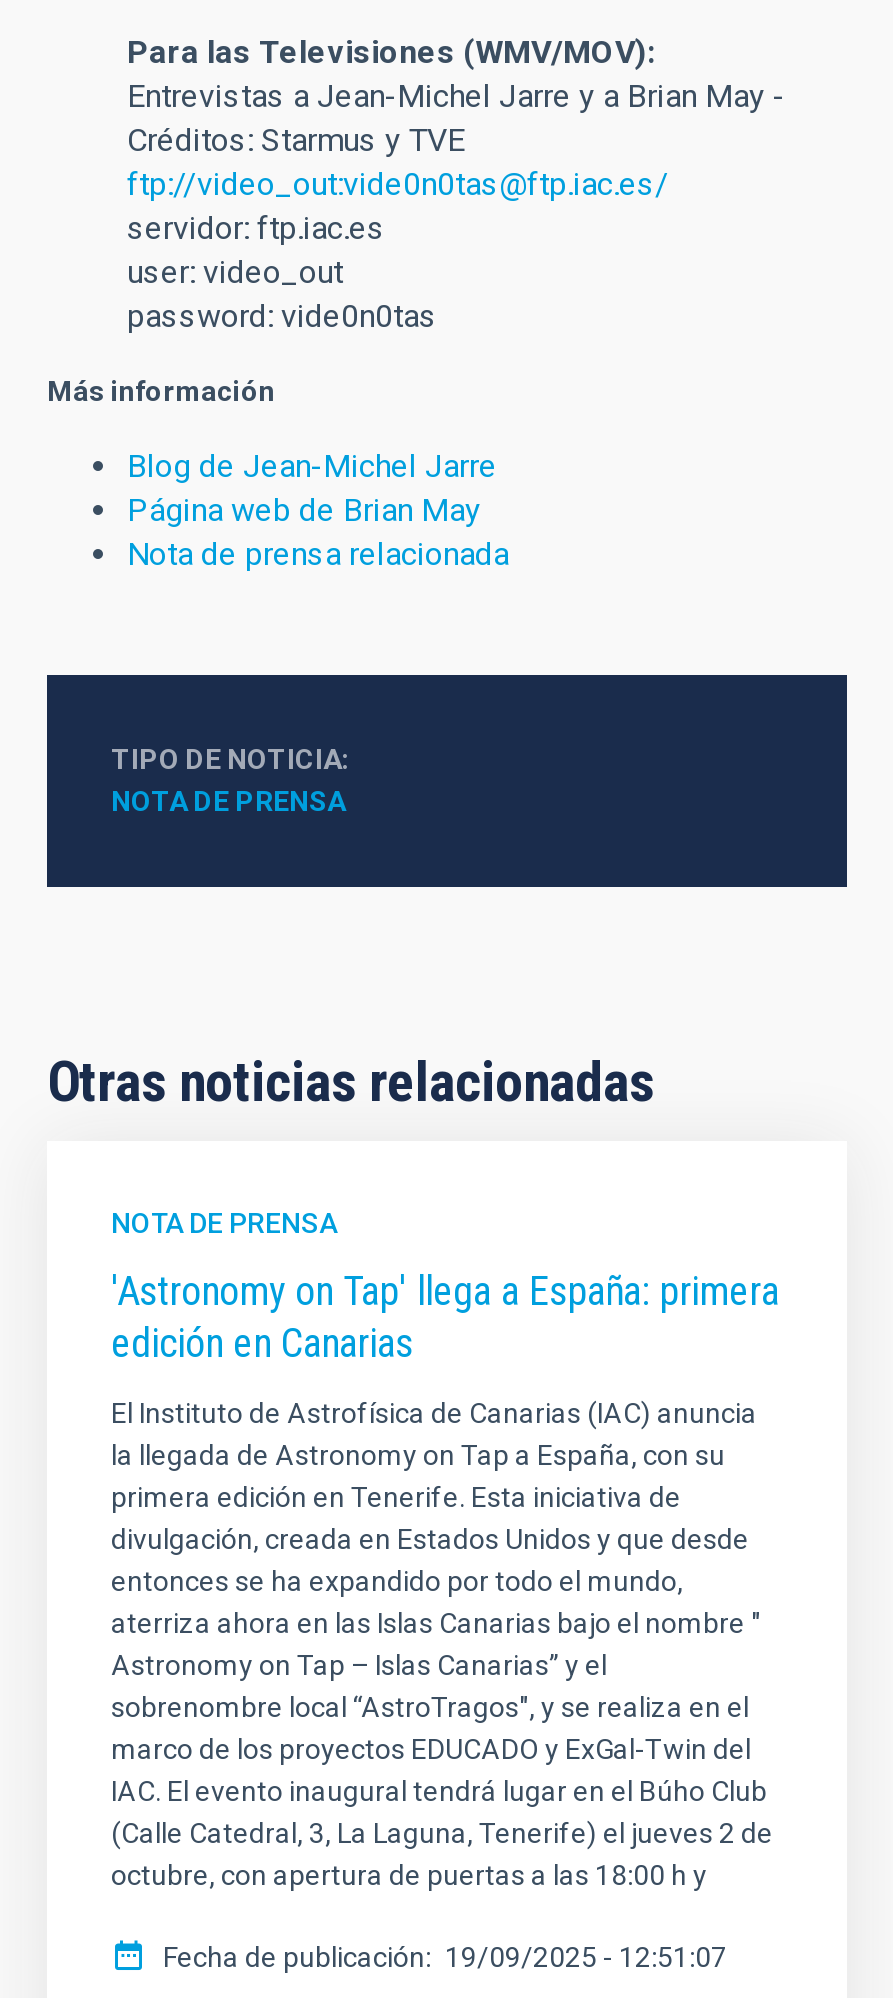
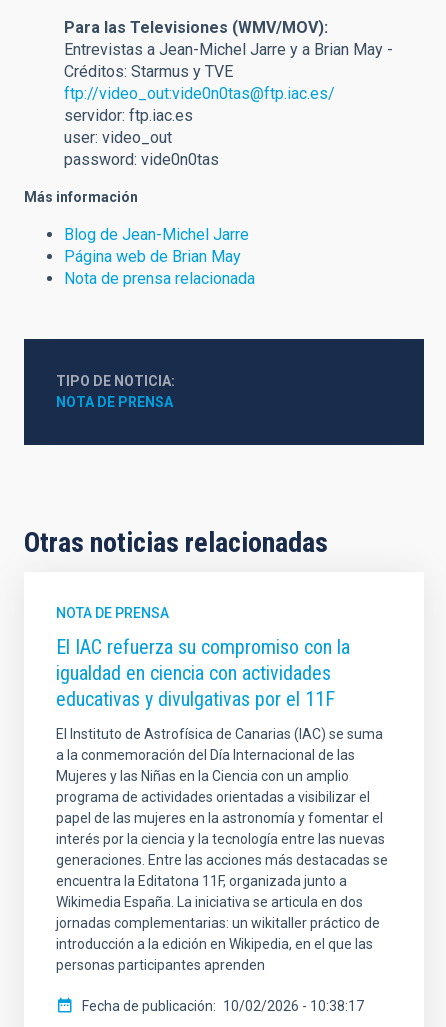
[111,1267,779,1367] 'Astronomy on Tap' llega a España: primera | edición en Canarias -> [56,635,350,711] El IAC refuerza su compromiso con la | igualdad en ciencia con actividades | educativas y divulgativas por el 11F
[111,1397,773,1891] El Instituto de Astrofísica de Canarias (IAC) anuncia | la llegada de Astronomy on Tap a España, con su | primera edición en Tenerife. Esta iniciativa de | divulgación, creada en Estados Unidos y que desde | entonces se ha expandido por todo el mundo, | aterriza ahora en las Islas Canarias bajo el nombre " | Astronomy on Tap – Islas Canarias” y el | sobrenombre local “AstroTragos", y se realiza en el | marco de los proyectos EDUCADO y ExGal-Twin del | IAC. El evento inaugural tendrá lugar en el Búho Club | (Calle Catedral, 3, La Laguna, Tenerife) el jueves 2 de | octubre, con apertura de puertas a las 18:00 h y -> [56,726,388,973] El Instituto de Astrofísica de Canarias (IAC) se suma | a la conmemoración del Día Internacional de las | Mujeres y las Niñas en la Ciencia con un amplio | programa de actividades orientadas a visibilizar el | papel de las mujeres en la astronomía y fomentar el | interés por la ciencia y la tecnología entre las nuevas | generaciones. Entre las acciones más destacadas se | encuentra la Editatona 11F, organizada junto a | Wikimedia España. La iniciativa se articula en dos | jornadas complementarias: un wikitaller práctico de | introducción a la edición en Wikipedia, en el que las | personas participantes aprenden
[163,1941,727,1973] Fecha de publicación 19/09/2025 - 12:51:07 -> [82,998,364,1014] Fecha de publicación 10/02/2026 - 10:38:17

